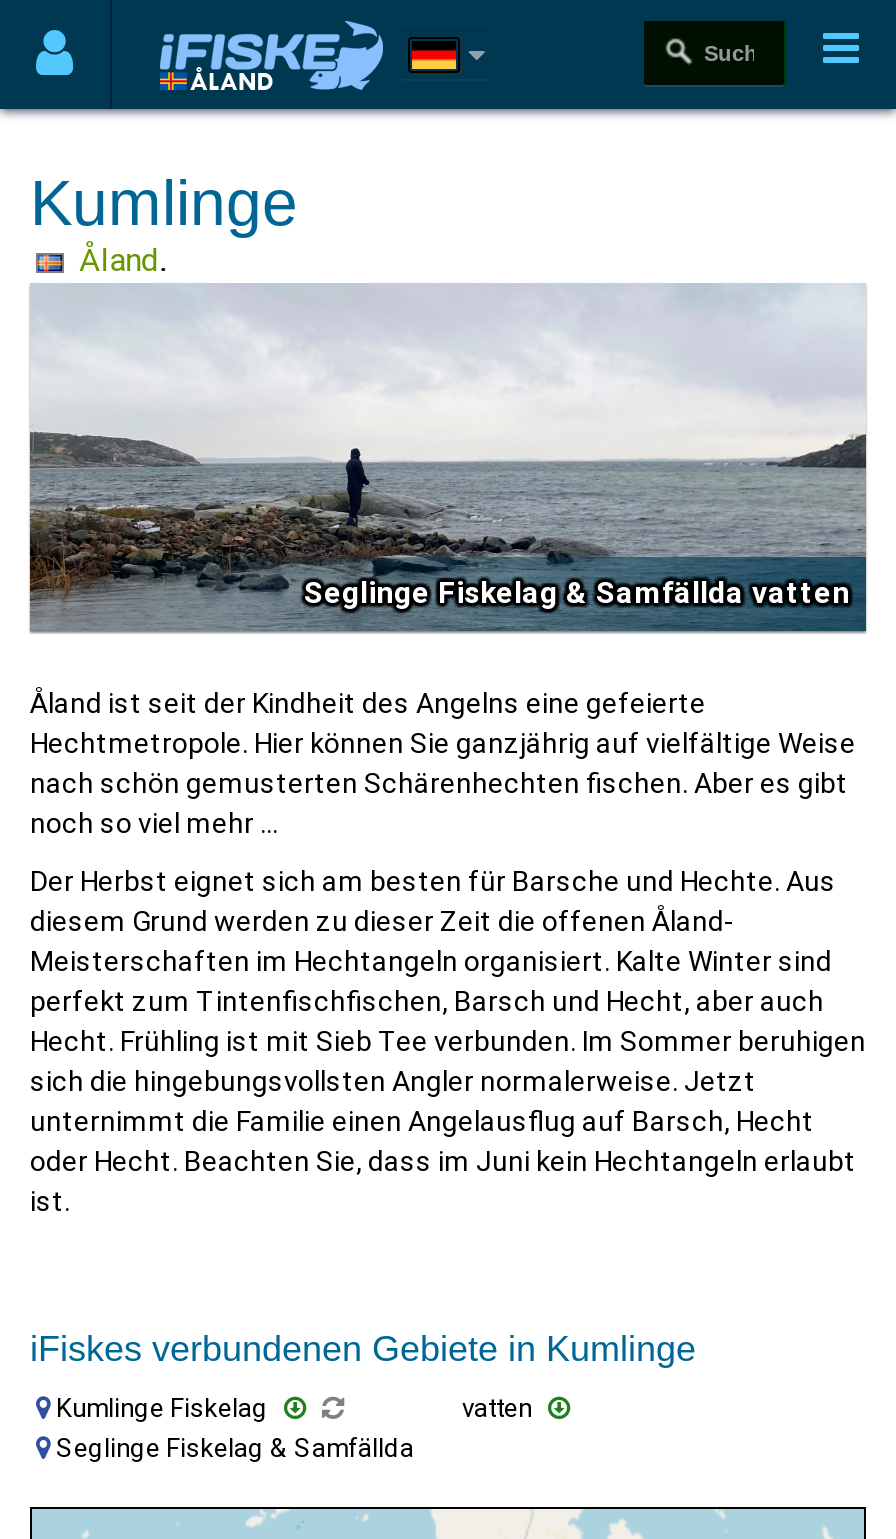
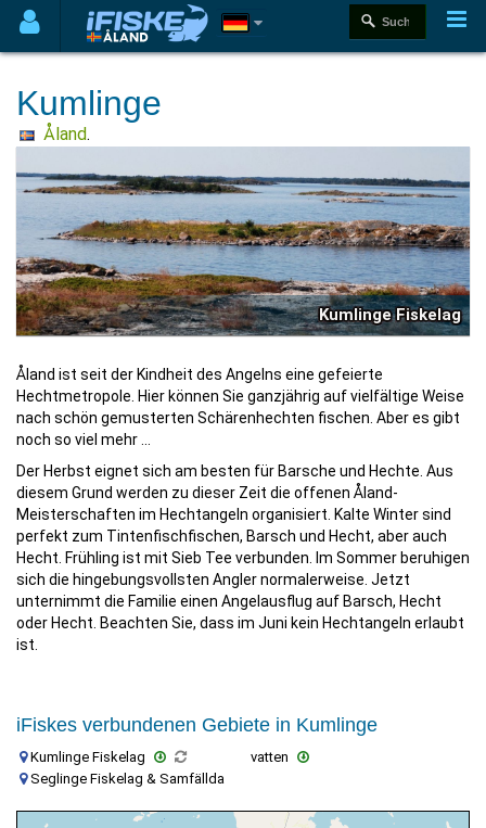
[28,331,866,633] [image] | Seglinge Fiskelag & Samfällda vatten -> [15,171,471,335] [image] | Kumlinge Fiskelag

